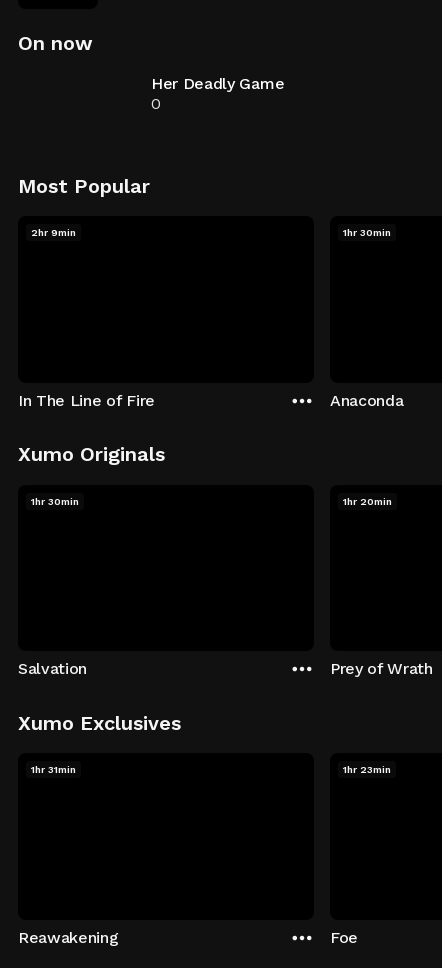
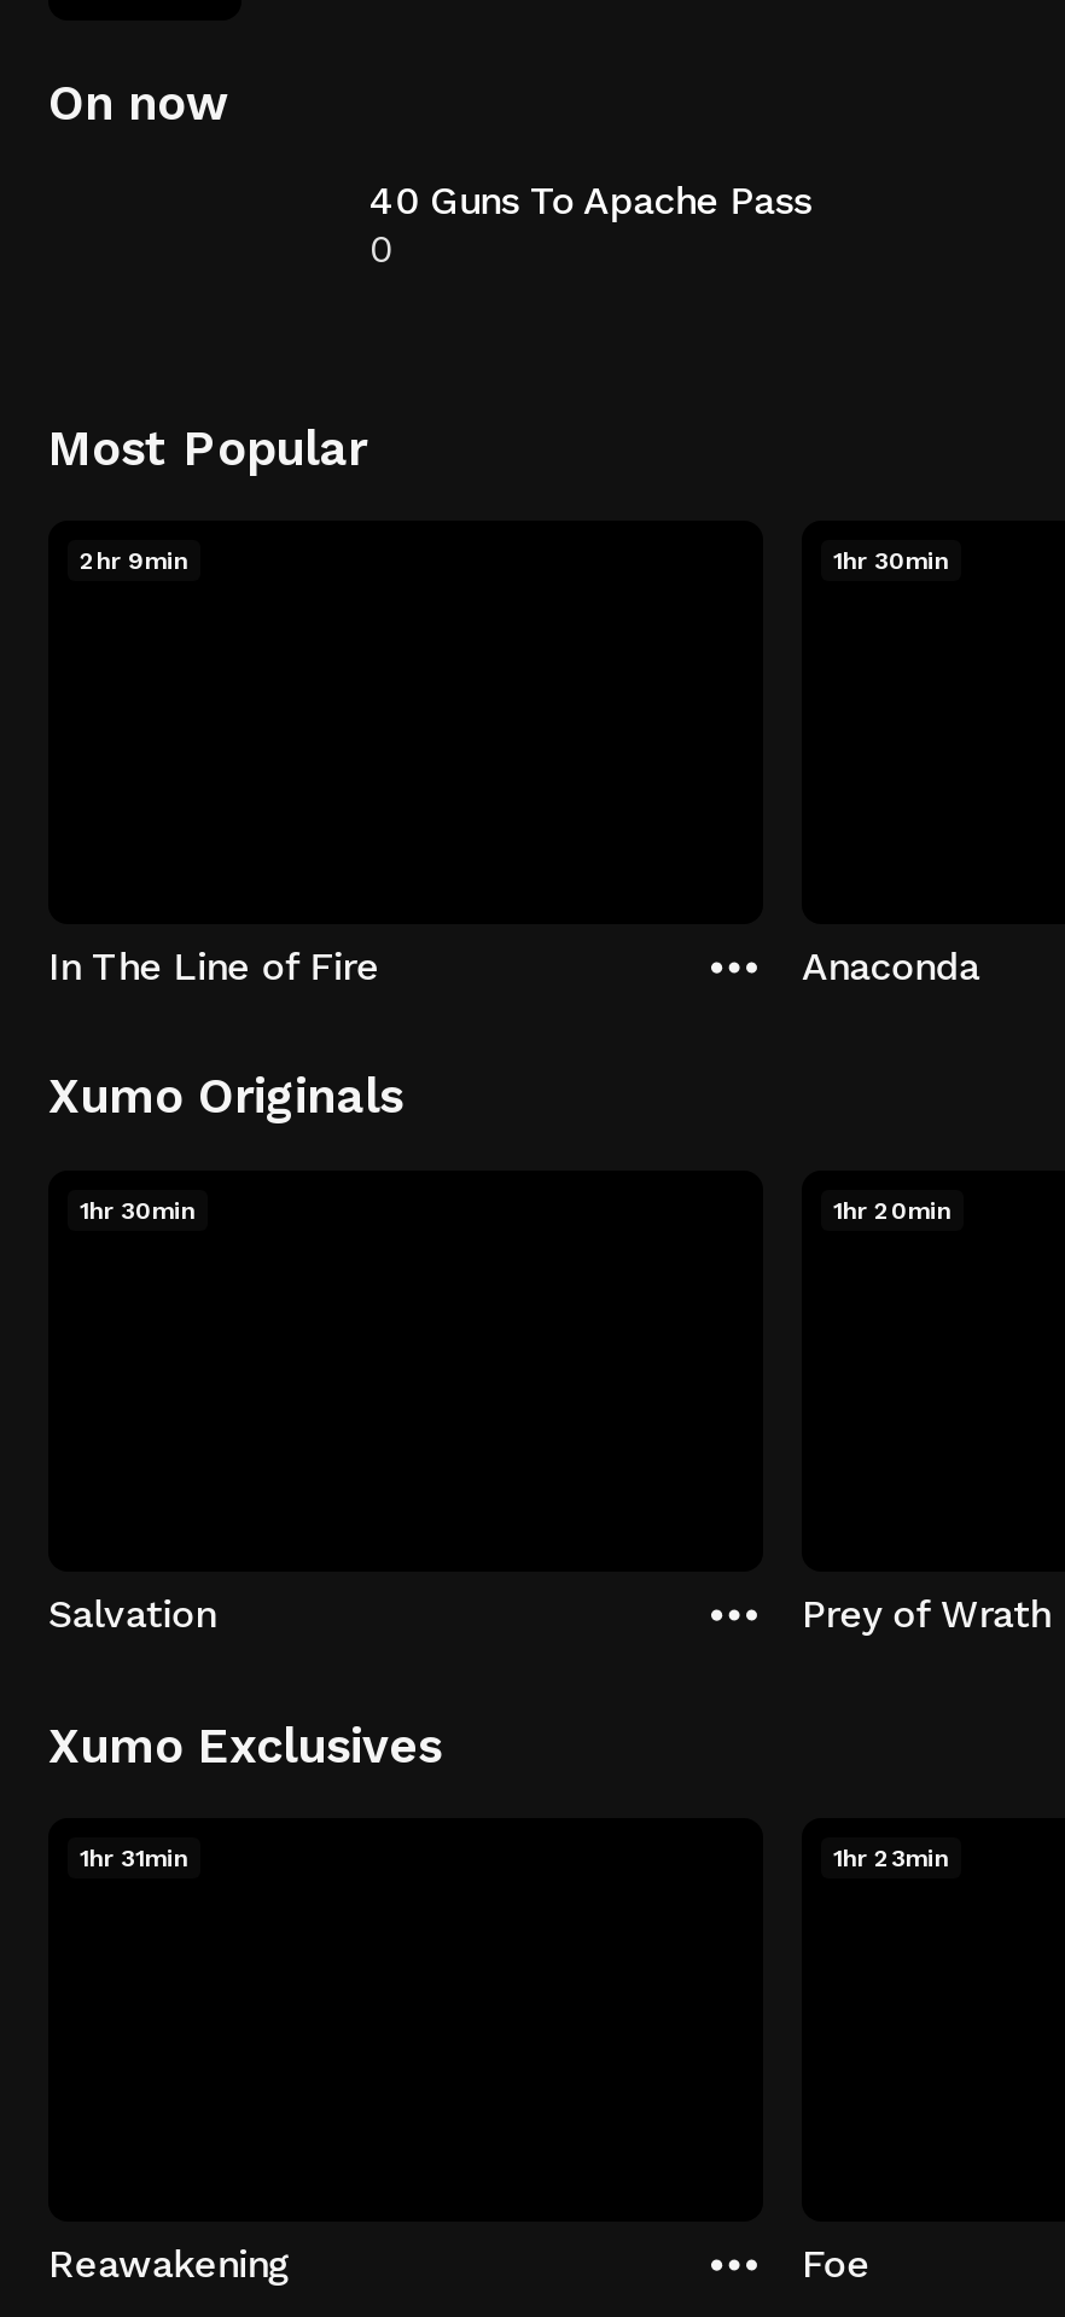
[151,74,284,93] Her Deadly Game -> [369,178,811,223] 40 Guns To Apache Pass

